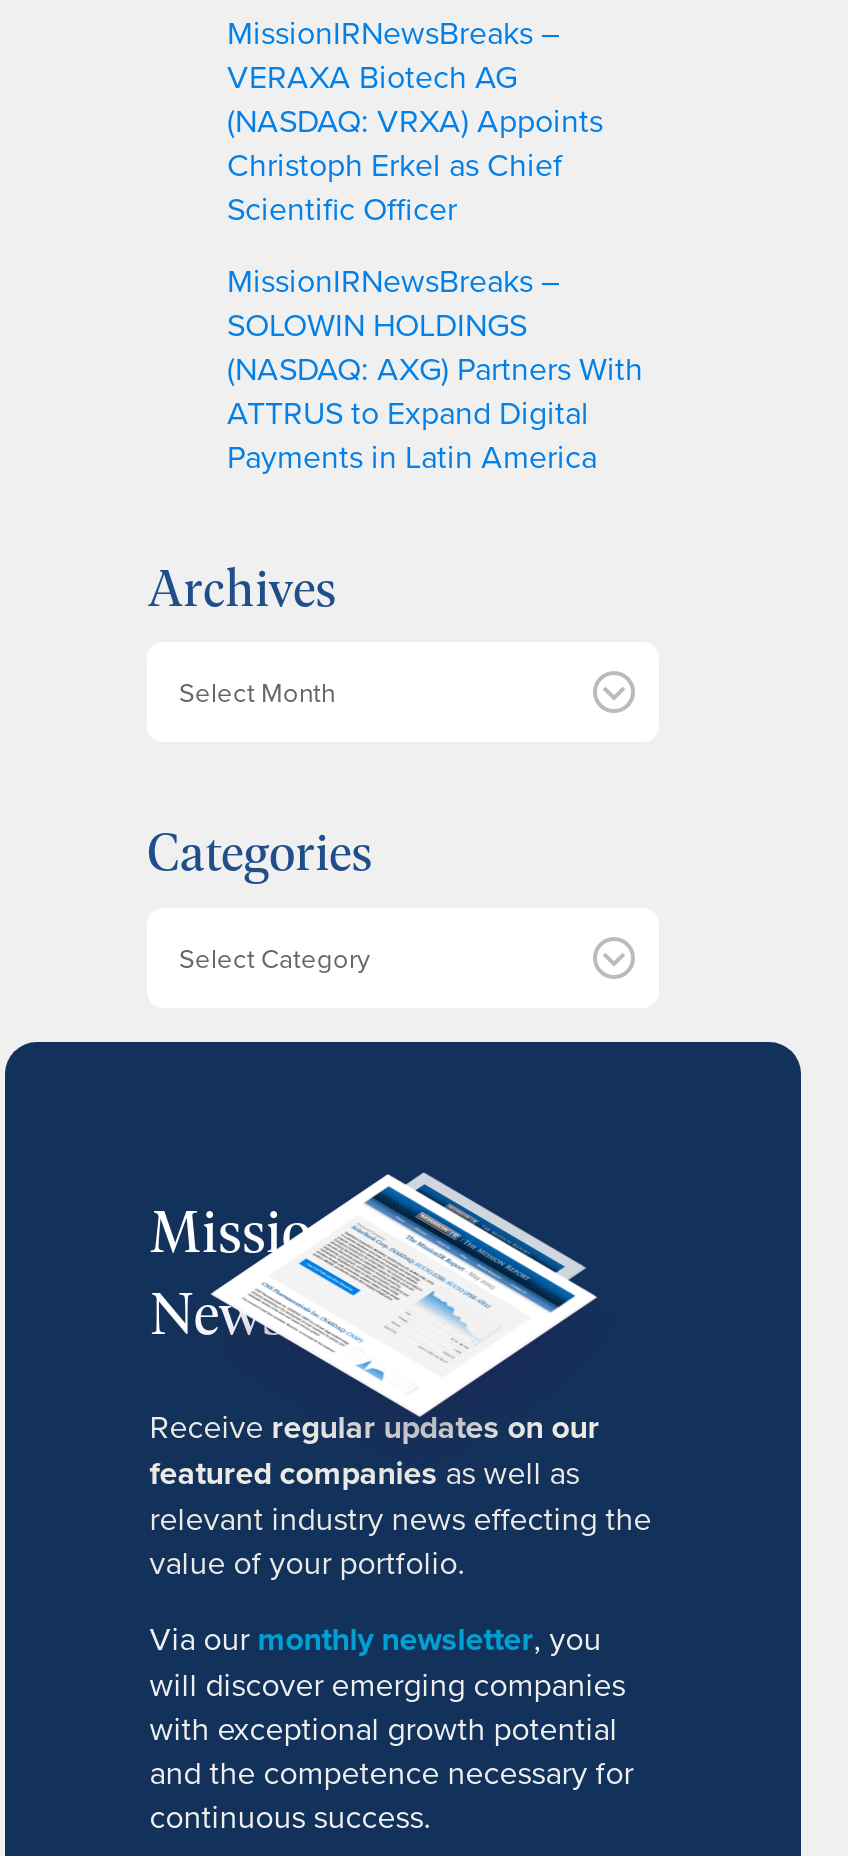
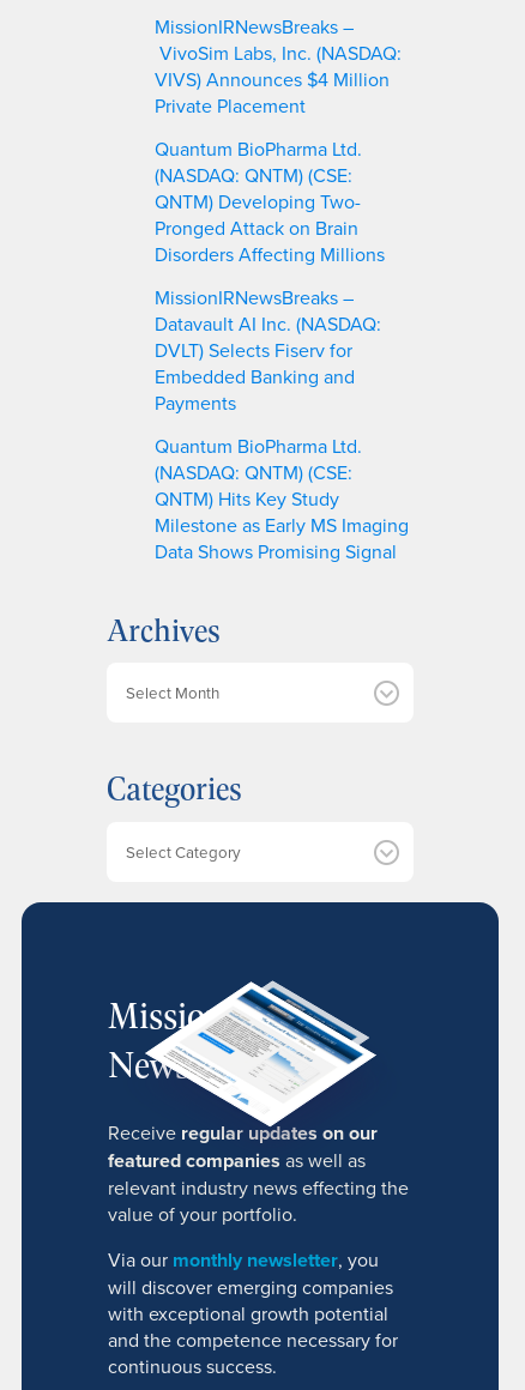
[227,53,603,229] VERAXA Biotech AG | (NASDAQ: VRXA) Appoints | Christoph Erkel as Chief | Scientific Officer -> [155,39,402,267] VivoSim Labs, Inc. (NASDAQ: | VIVS) Announces $4 Million | Private Placement | Quantum BioPharma Ltd. | (NASDAQ: QNTM) (CSE: | QNTM) Developing Two- | Pronged Attack on Brain | Disorders Affecting Millions
[227,301,643,477] SOLOWIN HOLDINGS | (NASDAQ: AXG) Partners With | ATTRUS to Expand Digital | Payments in Latin America -> [155,310,409,564] Datavault AI Inc. (NASDAQ: | DVLT) Selects Fiserv for | Embedded Banking and | Payments | Quantum BioPharma Ltd. | (NASDAQ: QNTM) (CSE: | QNTM) Hits Key Study | Milestone as Early MS Imaging | Data Shows Promising Signal

